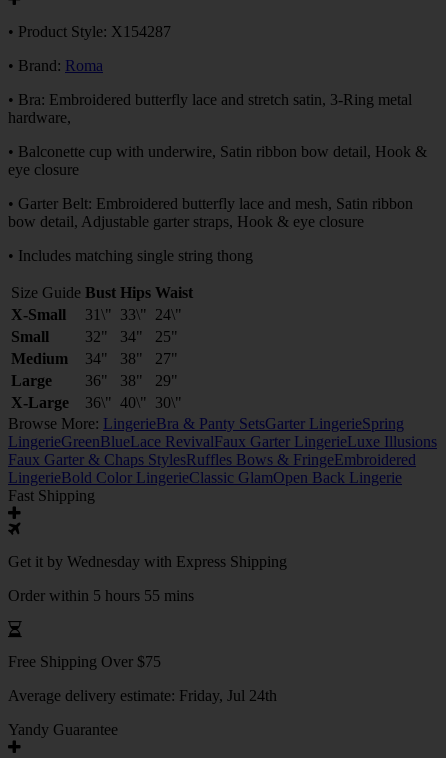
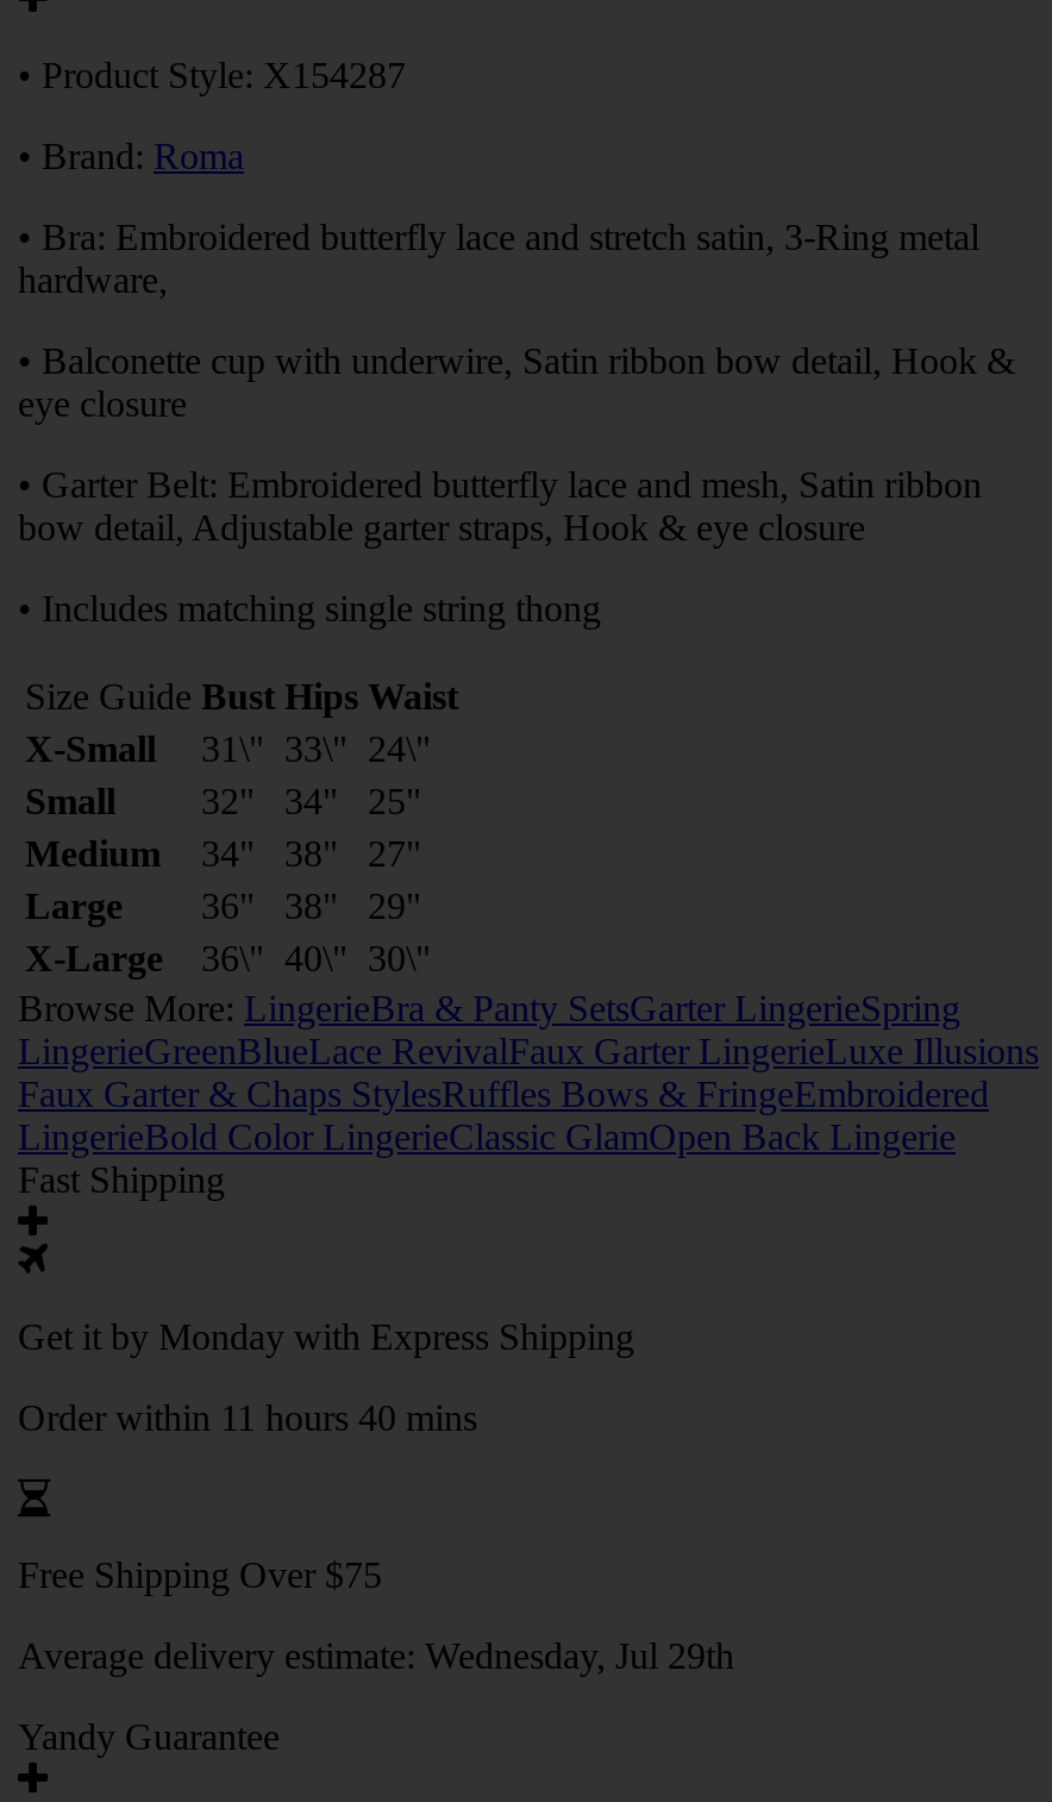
[8,553,287,570] Get it by Wednesday with Express Shipping -> [18,1316,634,1357] Get it by Monday with Express Shipping
[8,587,194,604] Order within 5 hours 55 mins -> [18,1397,477,1438] Order within 11 hours 40 mins
[8,687,277,704] Average delivery estimate: Friday, Jul 24th -> [18,1635,734,1676] Average delivery estimate: Wednesday, Jul 29th

